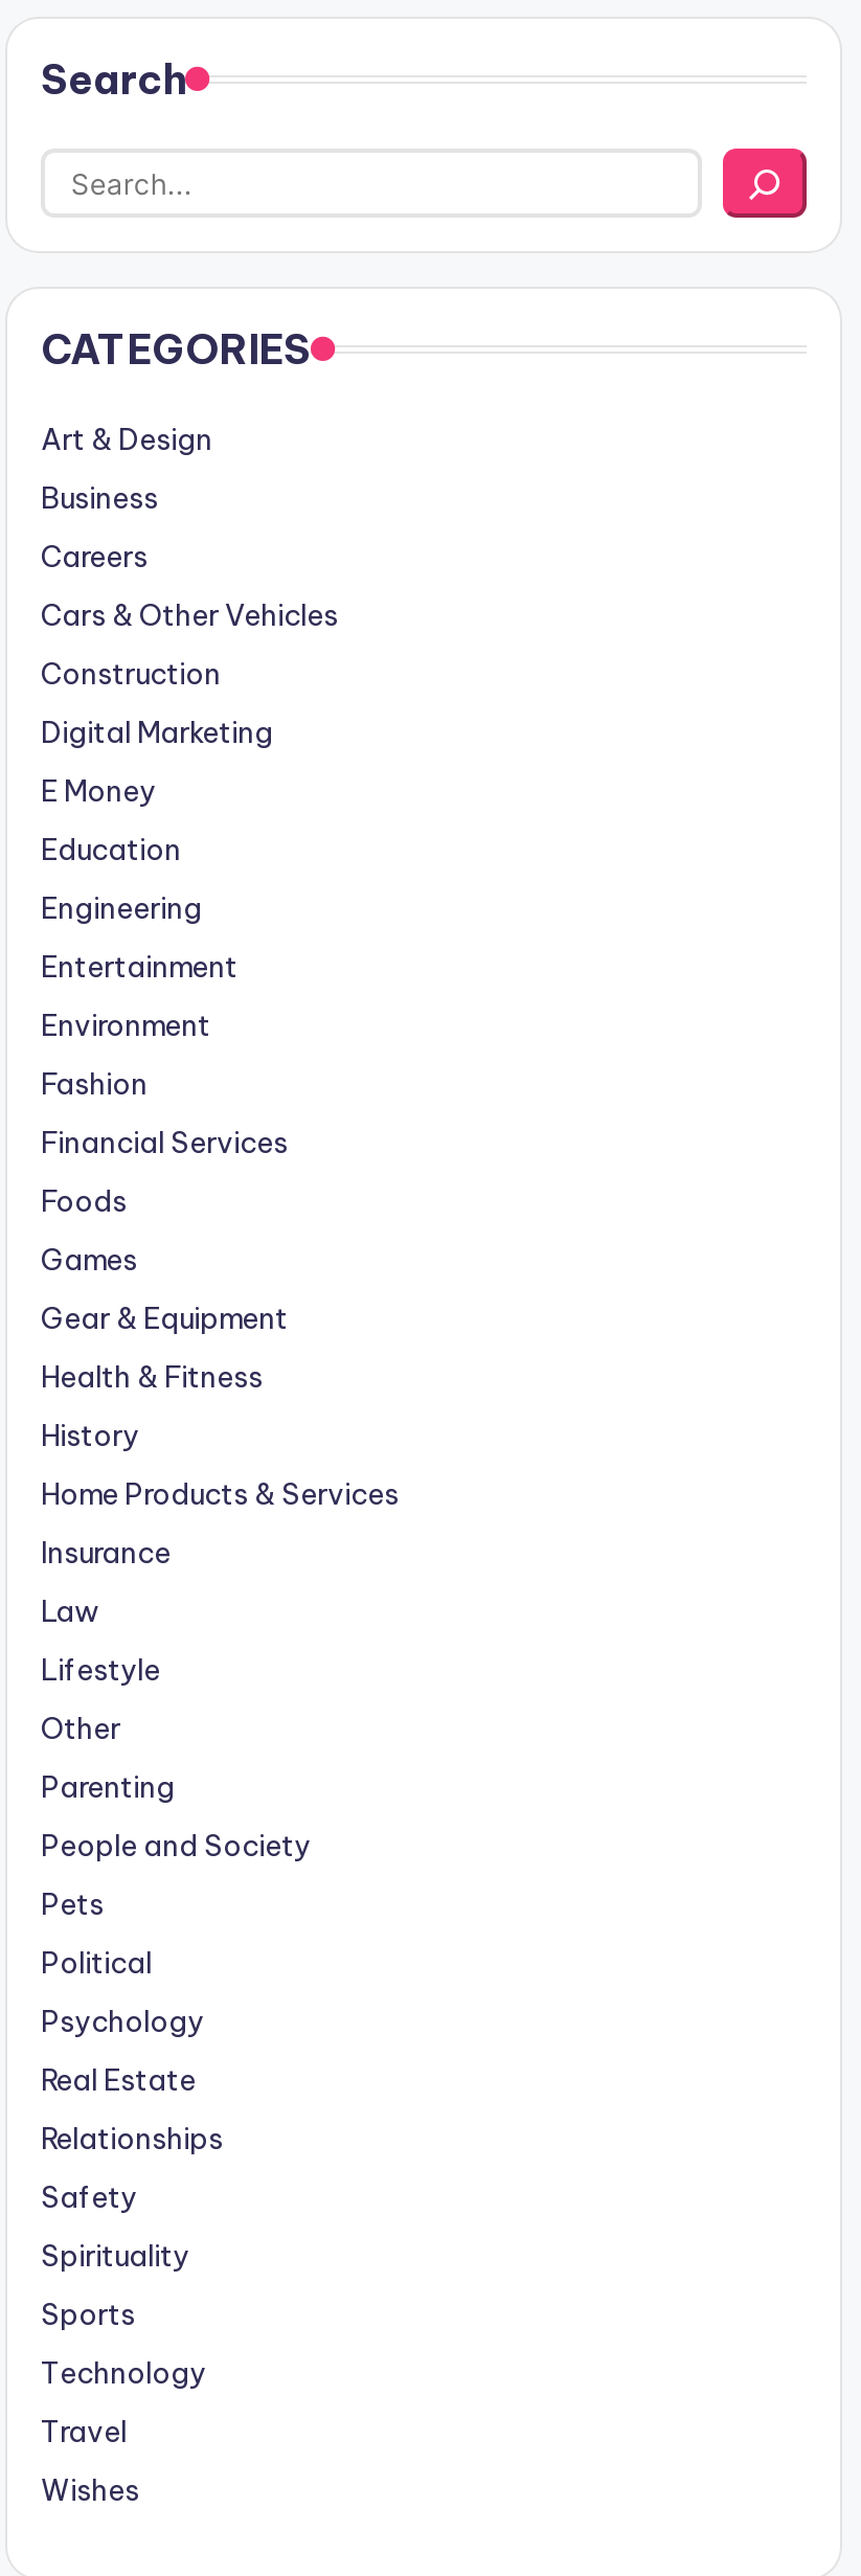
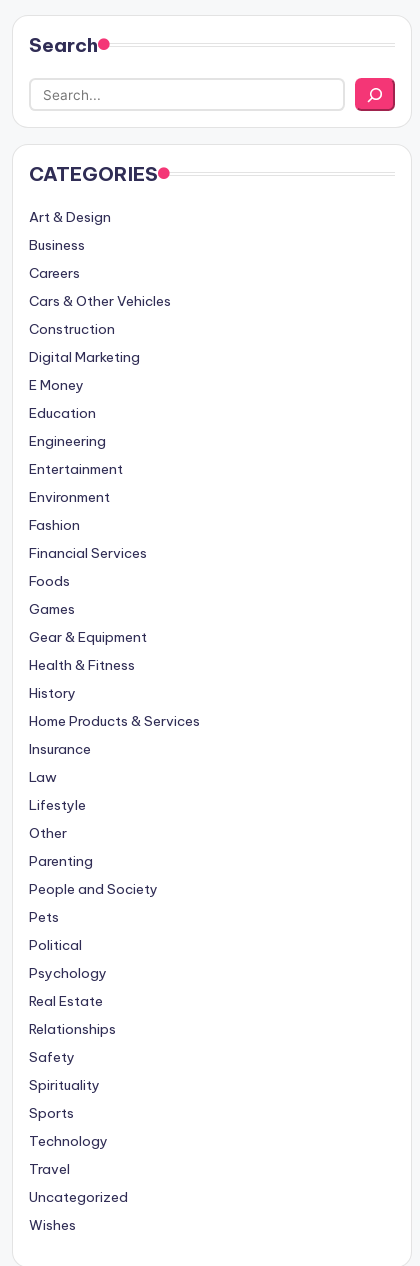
none -> [29,1188,128,1206] Uncategorized

